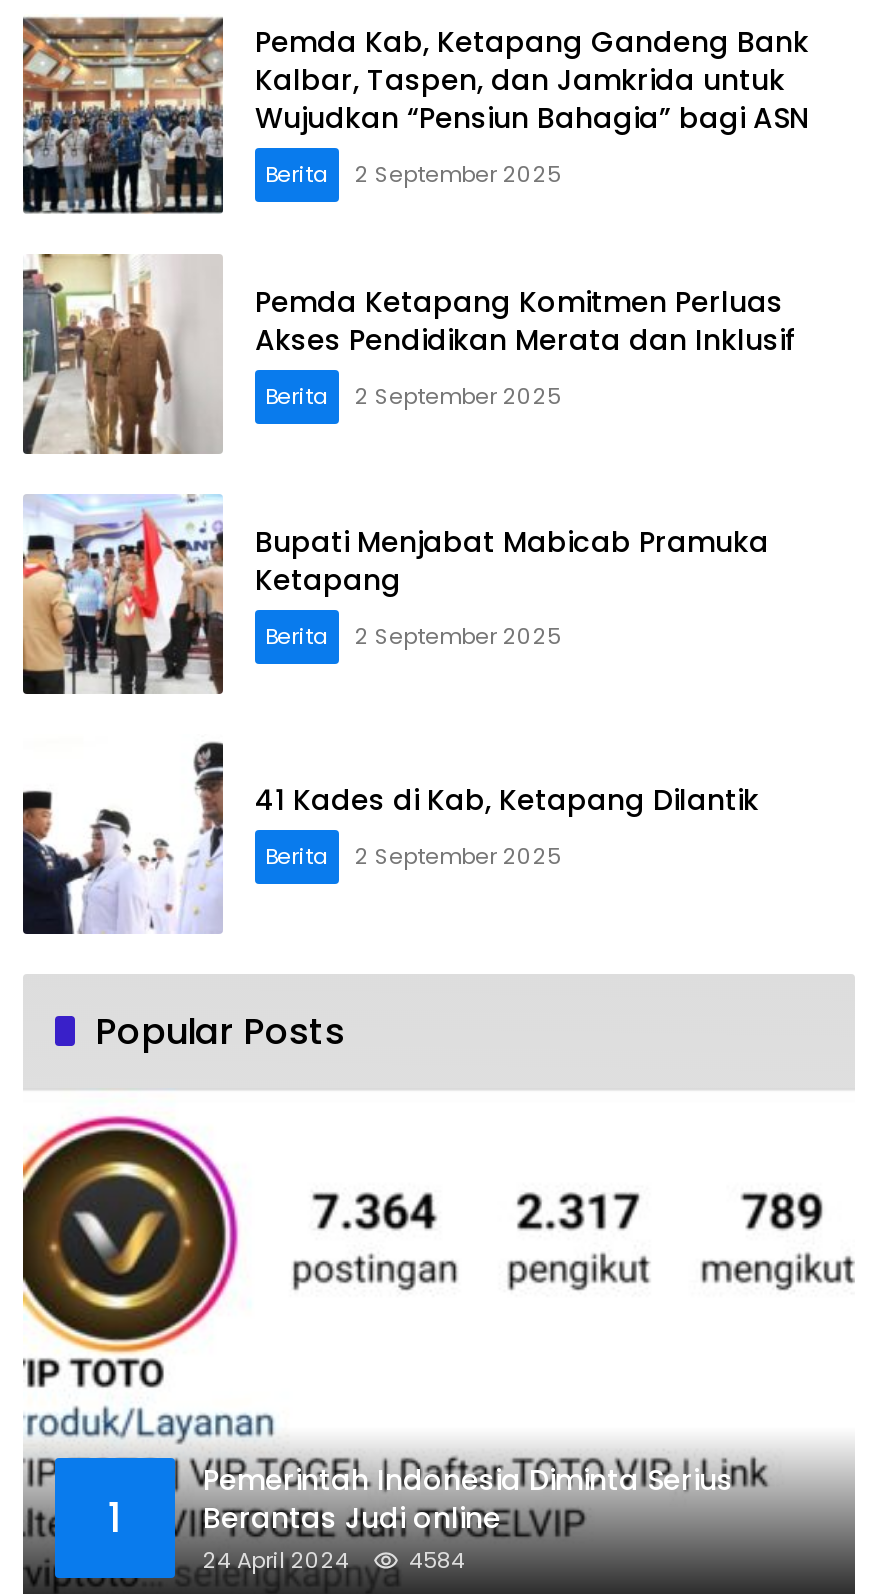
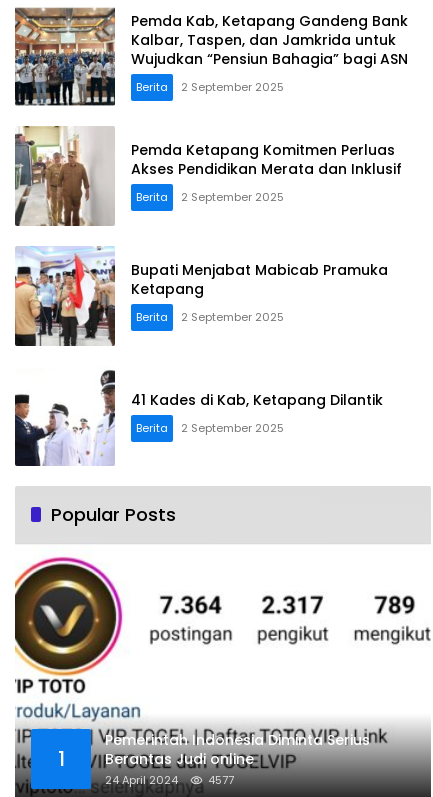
[203,1544,465,1576] 24 April 2024 4584 -> [105,772,234,788] 24 April 2024 4577

